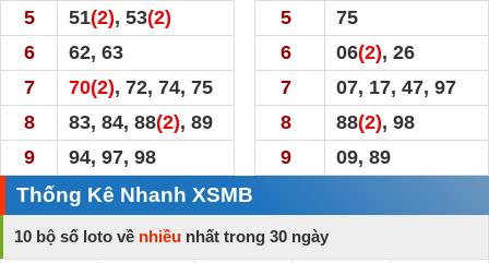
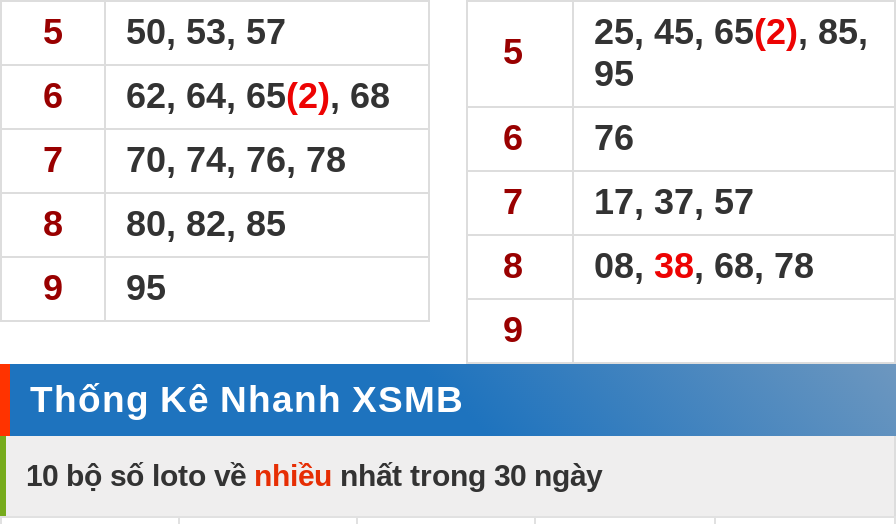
[23,7,171,28] 5 51(2), 53(2) -> [43,12,286,52] 5 50, 53, 57
[336,7,358,28] 75 -> [594,12,868,94] 25, 45, 65(2), 85, | 95
[23,42,123,63] 6 62, 63 -> [43,76,390,116] 6 62, 64, 65(2), 68
[336,42,415,63] 06(2), 26 -> [594,118,634,158] 76
[23,76,213,98] 7 70(2), 72, 74, 75 -> [43,140,346,180] 7 70, 74, 76, 78
[336,76,456,98] 07, 17, 47, 97 -> [594,182,754,222] 17, 37, 57
[23,111,213,133] 8 83, 84, 88(2), 89 -> [43,204,286,244] 8 80, 82, 85
[336,111,415,133] 88 (2), 98 -> [594,246,814,286] 08, 38, 68, 78
[23,146,156,168] 9 94, 97, 98 -> [43,268,166,308] 9 95
[336,146,391,168] 09, 89 -> none

